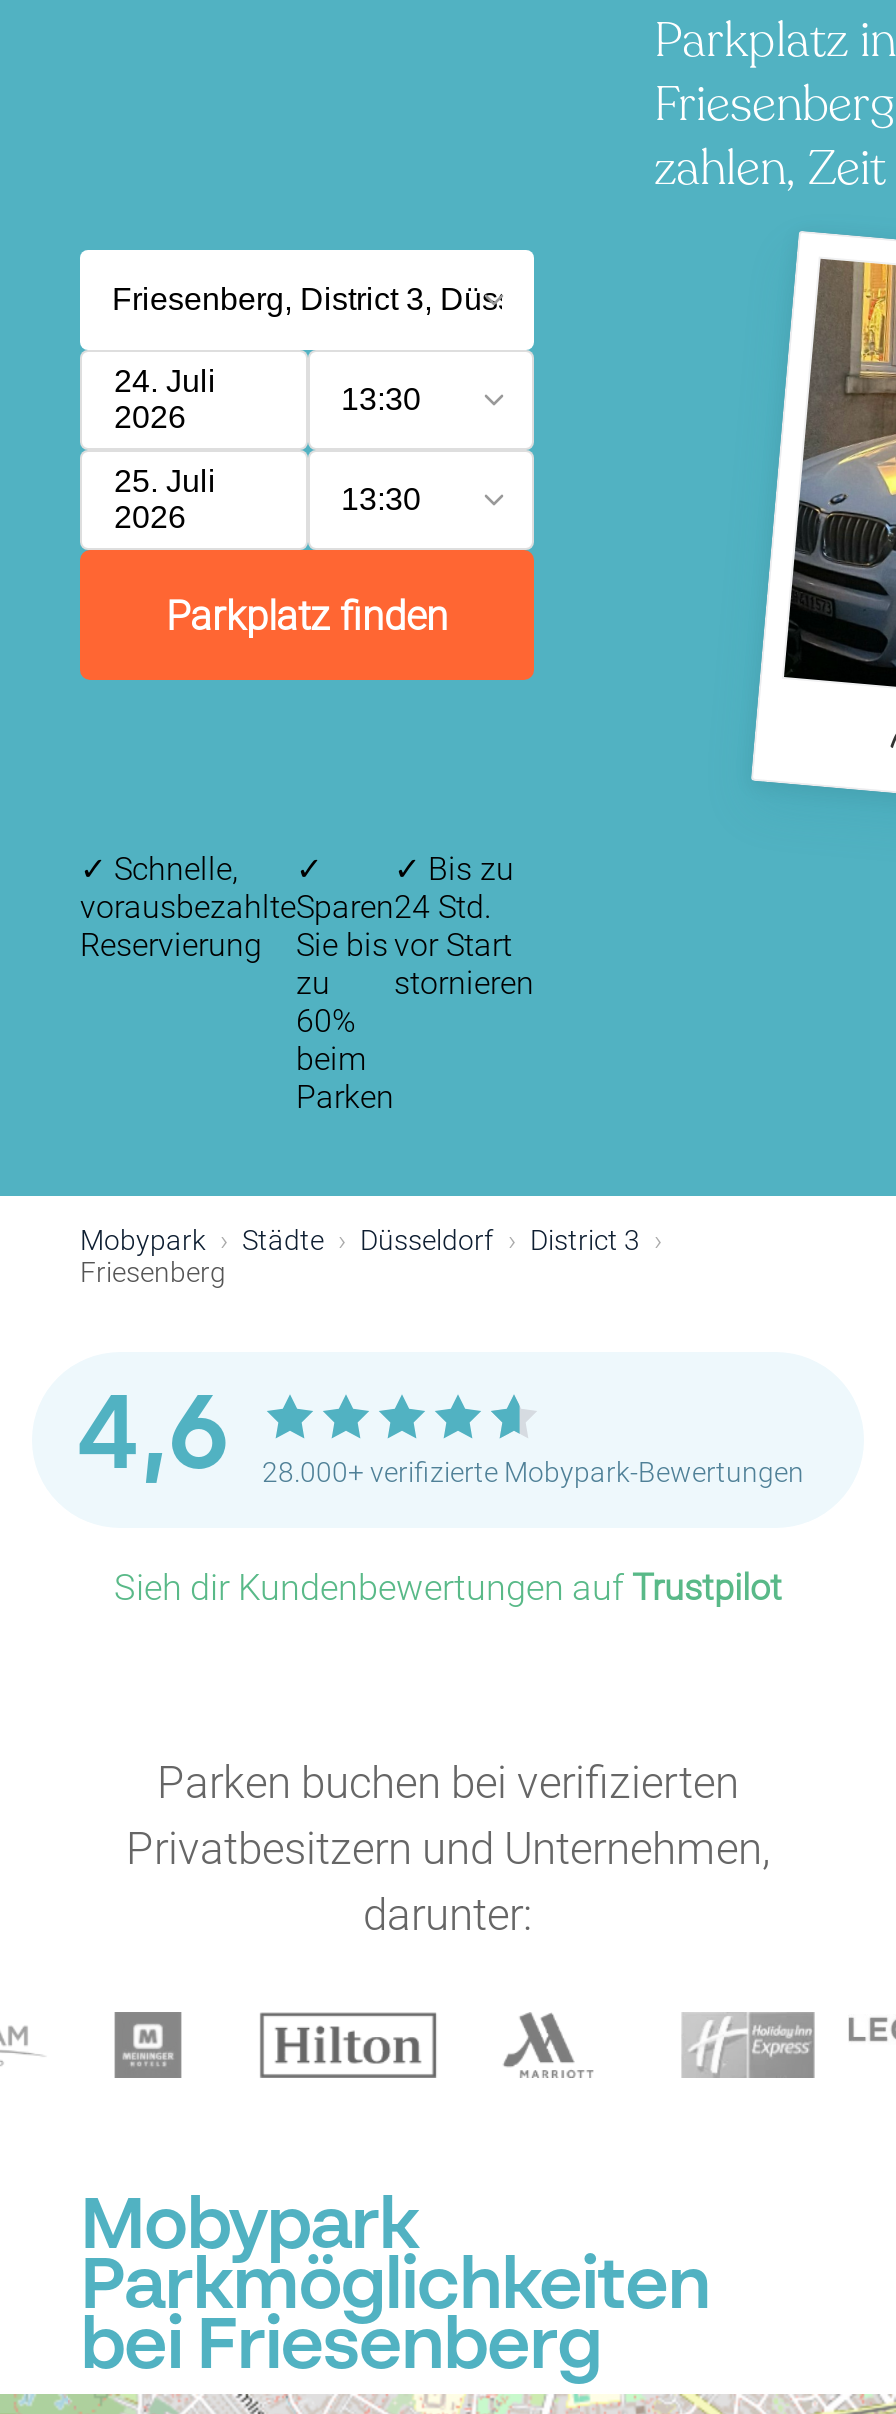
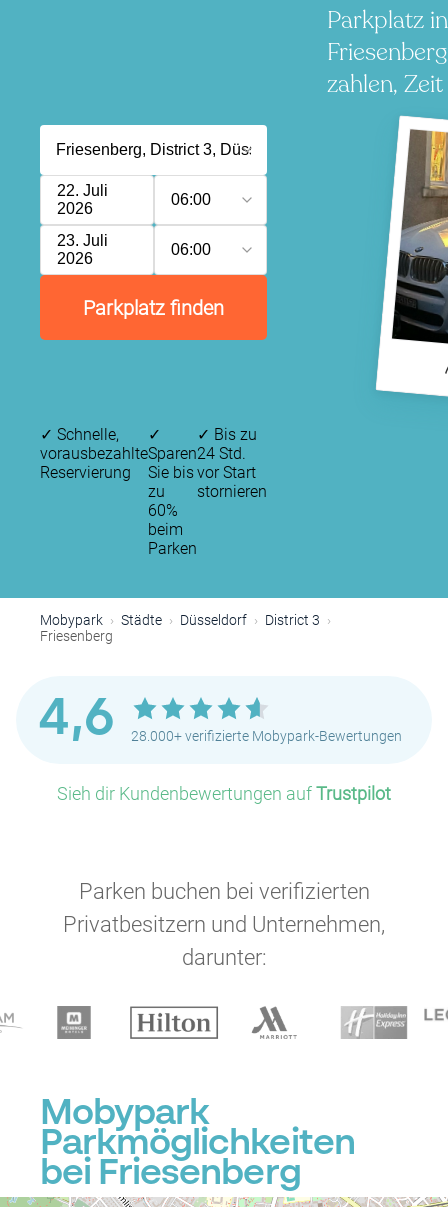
[114,364,216,398] 24. Juli -> [57,182,108,199] 22. Juli
[341,382,421,416] 13:30 -> [170,191,210,208] 06:00
[114,464,216,498] 25. Juli -> [57,232,108,249] 23. Juli
[341,482,421,516] 13:30 -> [170,241,210,258] 06:00

